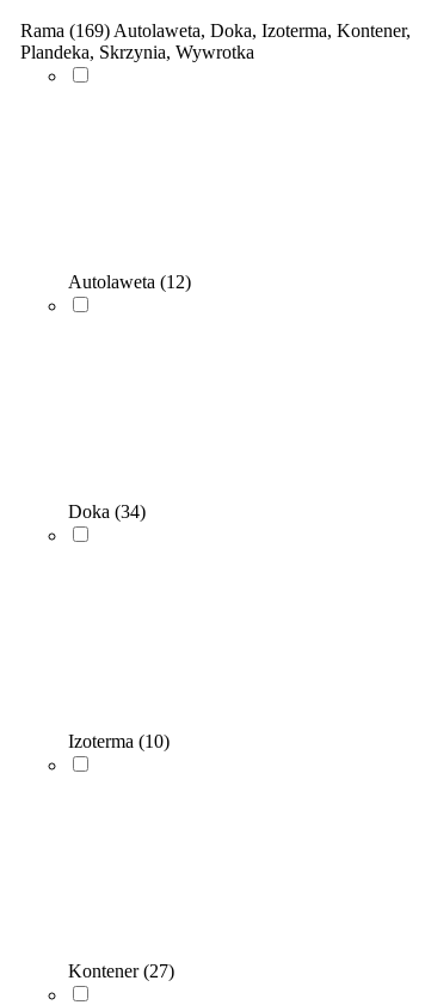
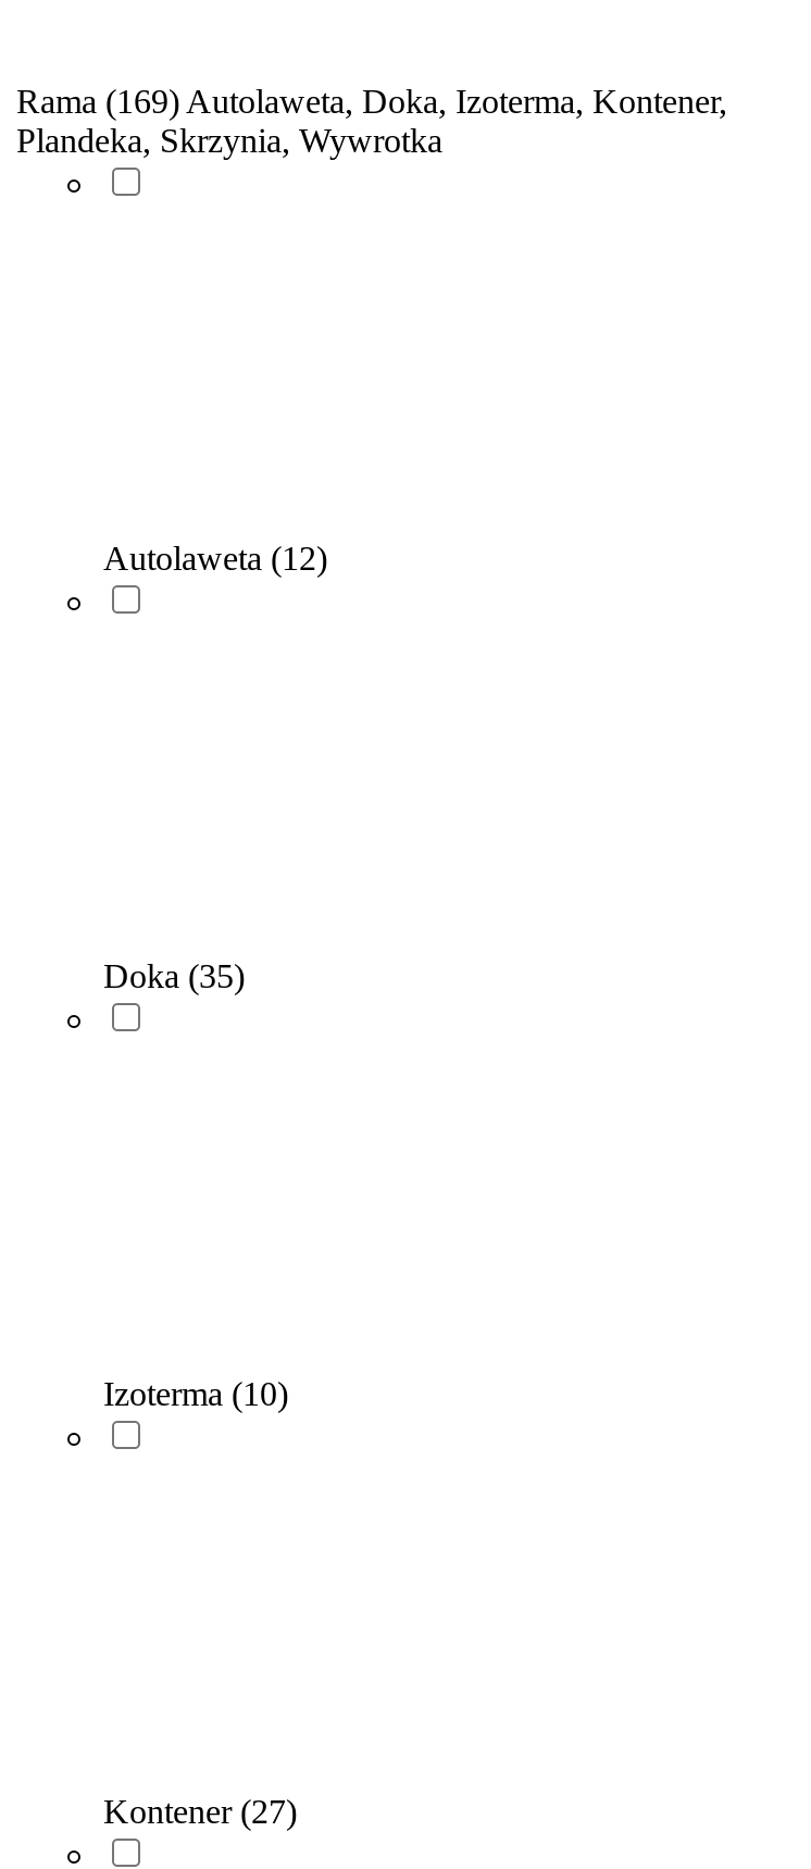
[68,501,146,521] Doka (34) -> [103,956,245,993] Doka (35)

